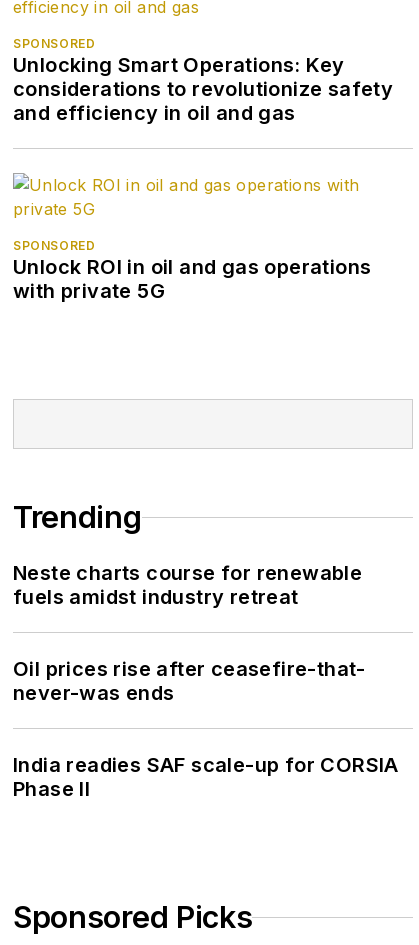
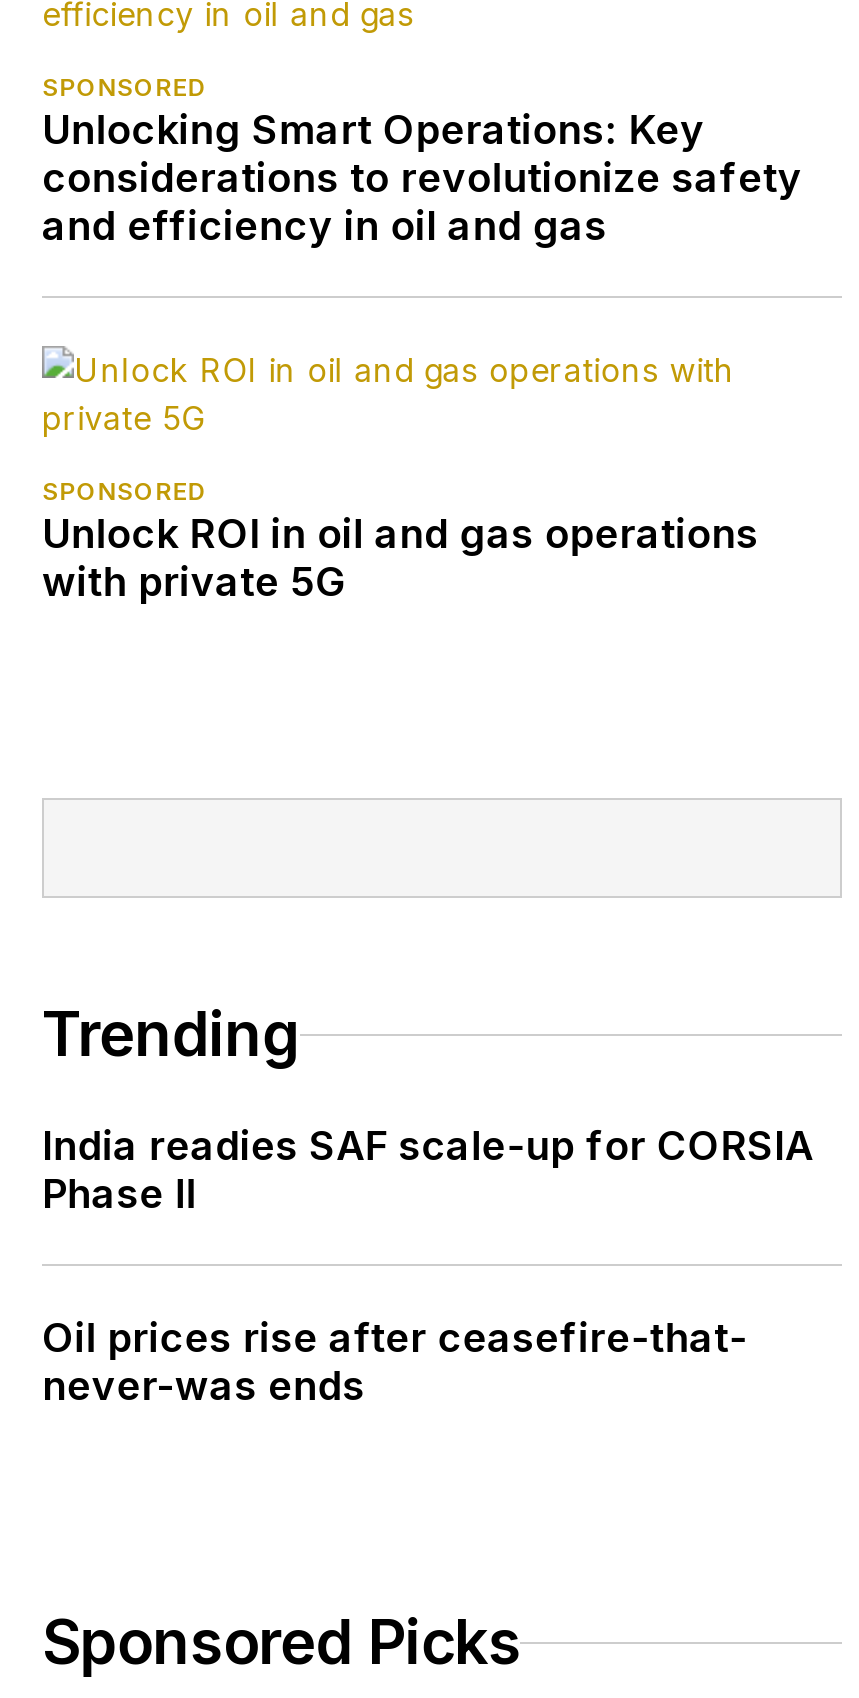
[13,561,362,609] Neste charts course for renewable | fuels amidst industry retreat -> none
moved [13,753,399,801] -> [42,1123,814,1219]: India readies SAF scale-up for CORSIA | Phase II

